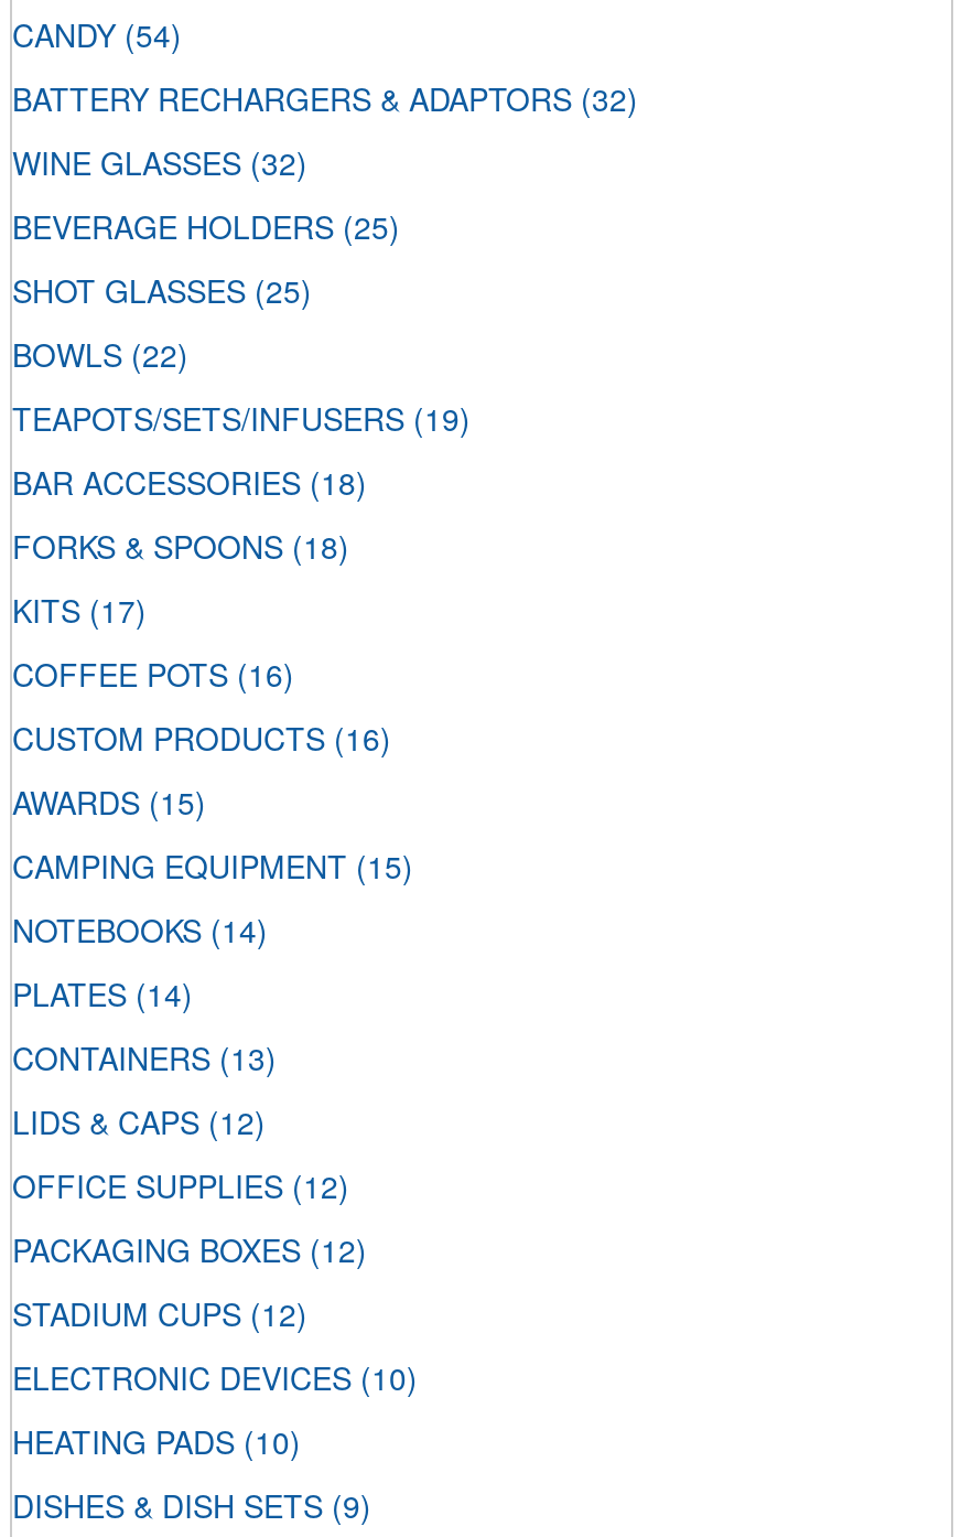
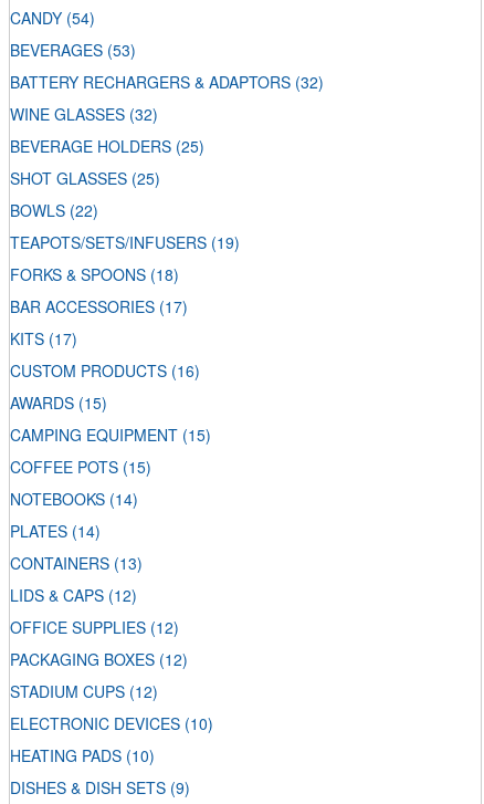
none -> [10,39,136,61] BEVERAGES (53)
[12,460,367,505] BAR ACCESSORIES (18) -> none
none -> [10,296,188,318] BAR ACCESSORIES (17)
[12,652,294,696] COFFEE POTS (16) -> none
none -> [10,456,151,478] COFFEE POTS (15)

